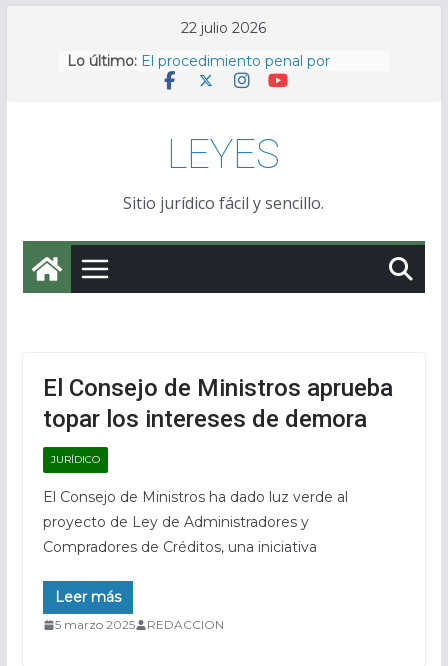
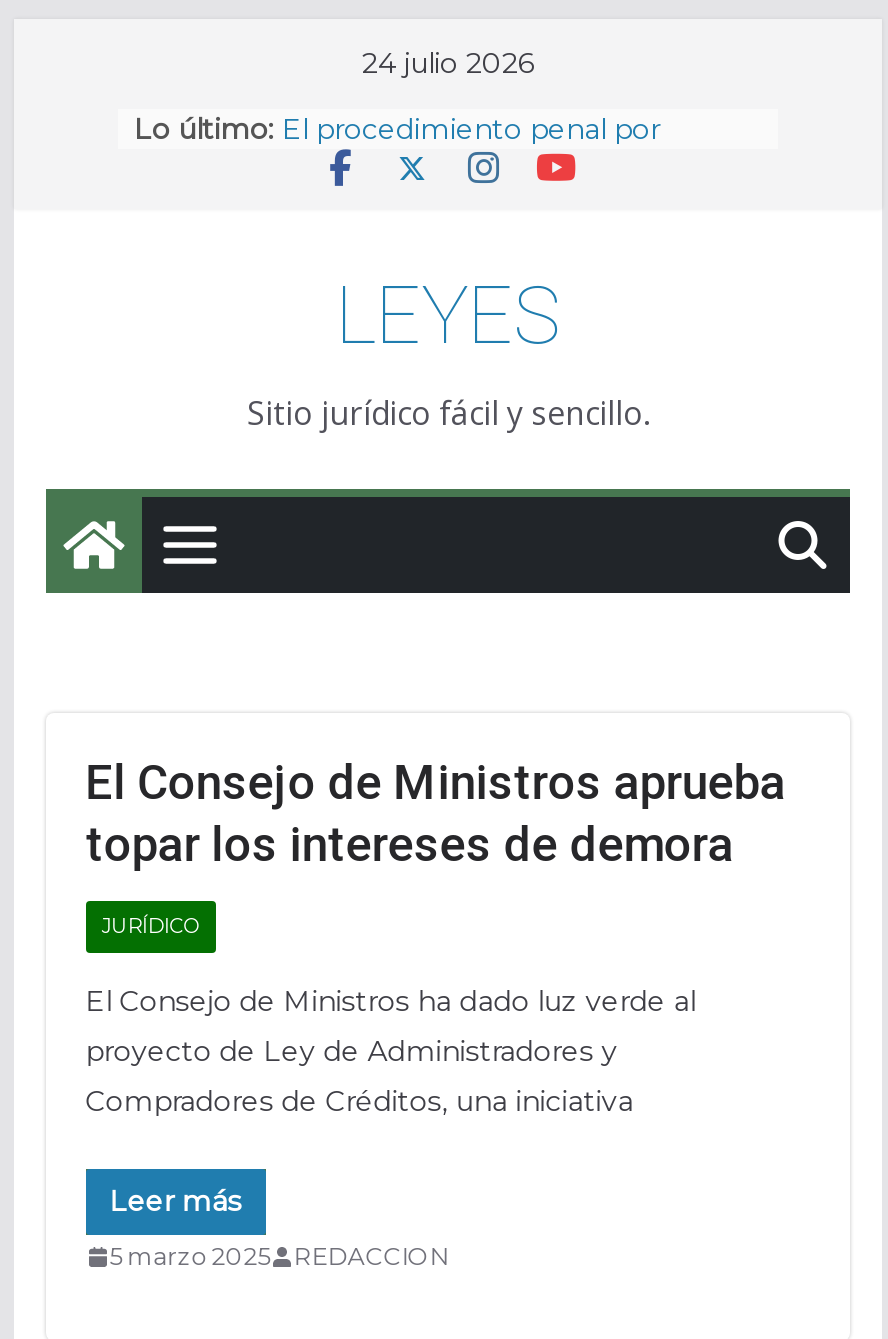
[181,19,266,37] 22 julio 2026 -> [362,45,534,81] 24 julio 2026

